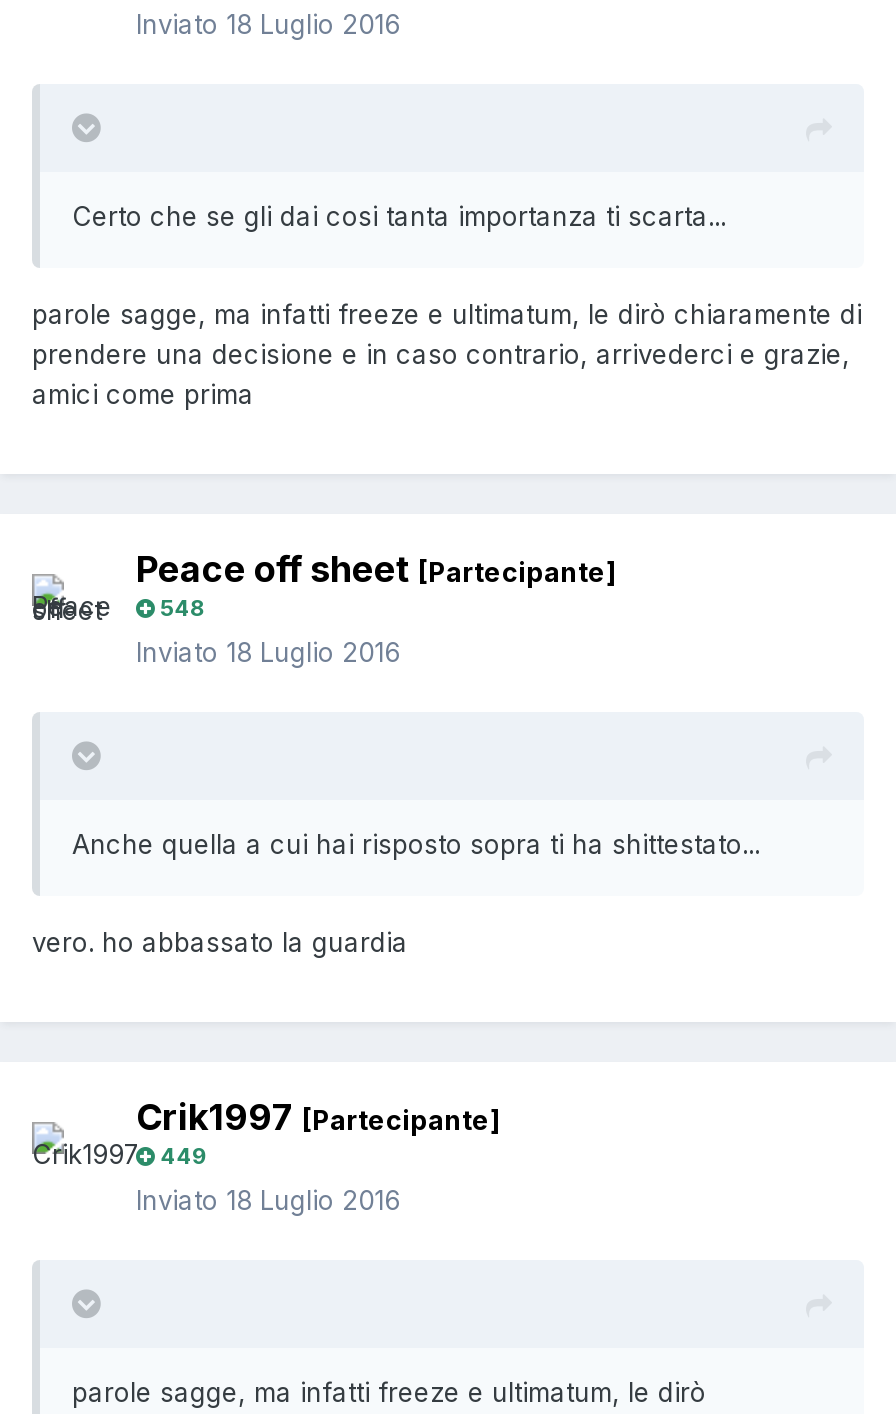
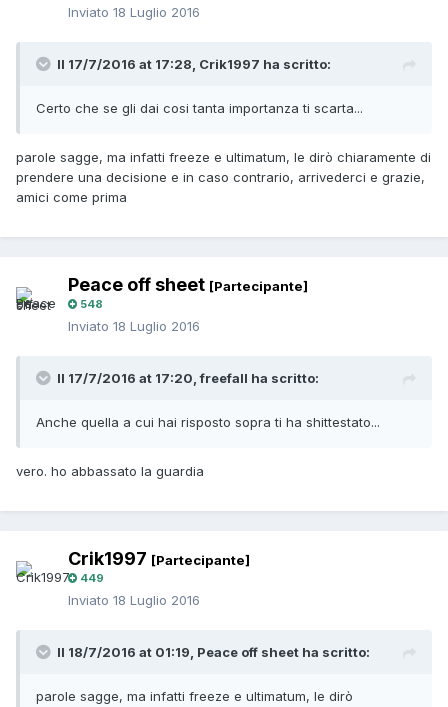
none -> [57,56,331,72] Il 17/7/2016 at 17:28, Crik1997 ha scritto:
none -> [57,370,319,386] Il 17/7/2016 at 17:20, freefall ha scritto:
none -> [57,644,370,660] Il 18/7/2016 at 01:19, Peace off sheet ha scritto:

